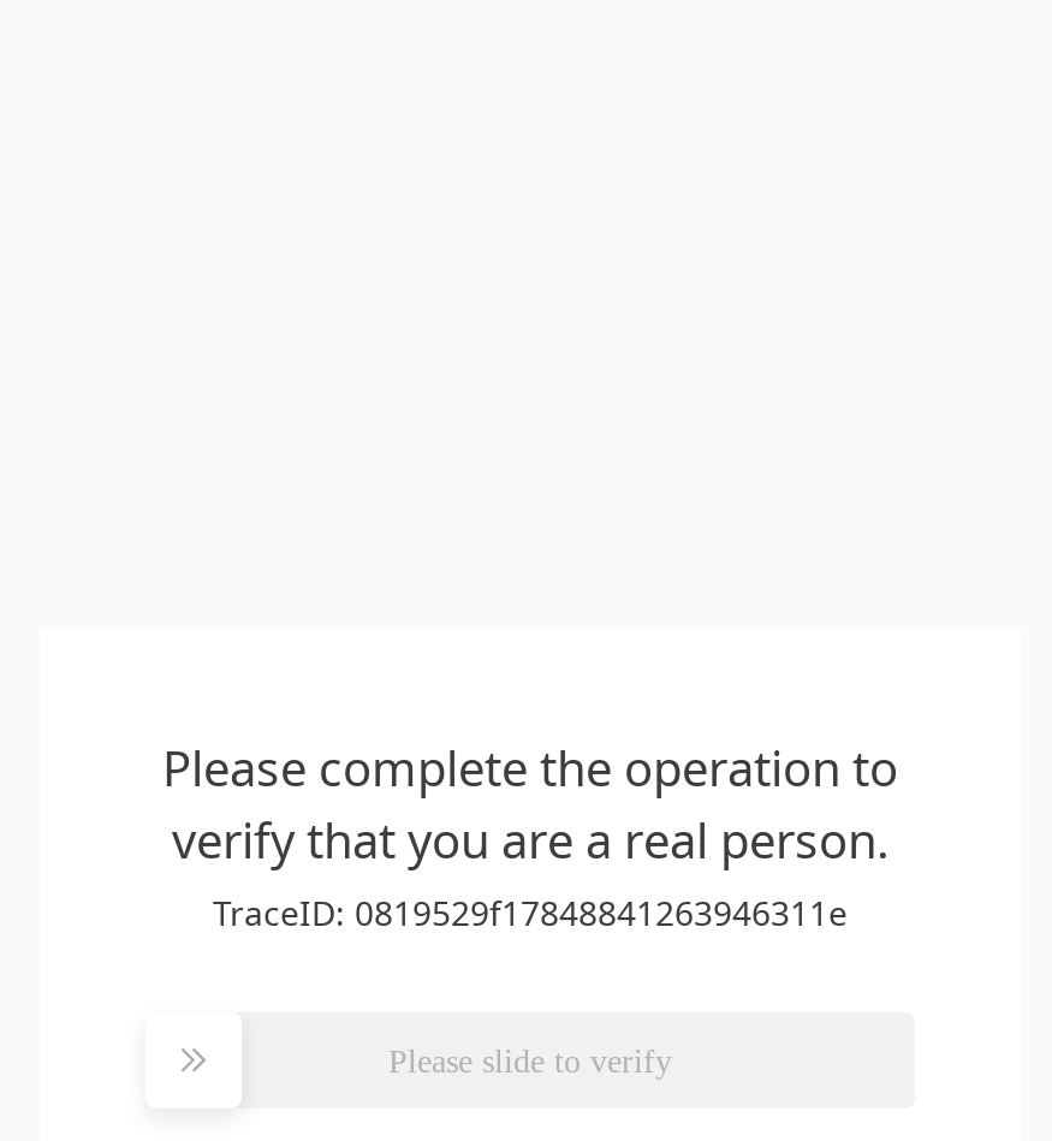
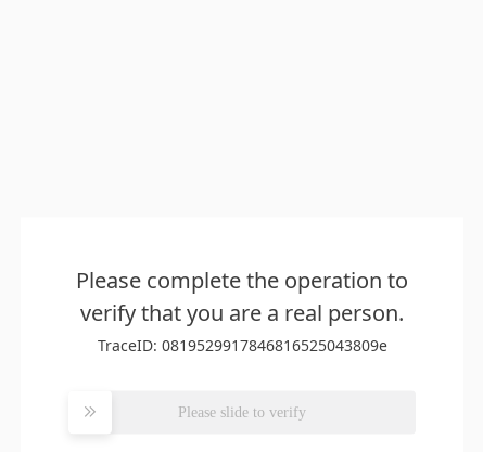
[213,891,848,936] TraceID: 0819529f17848841263946311e -> [97,336,387,357] TraceID: 0819529917846816525043809e

